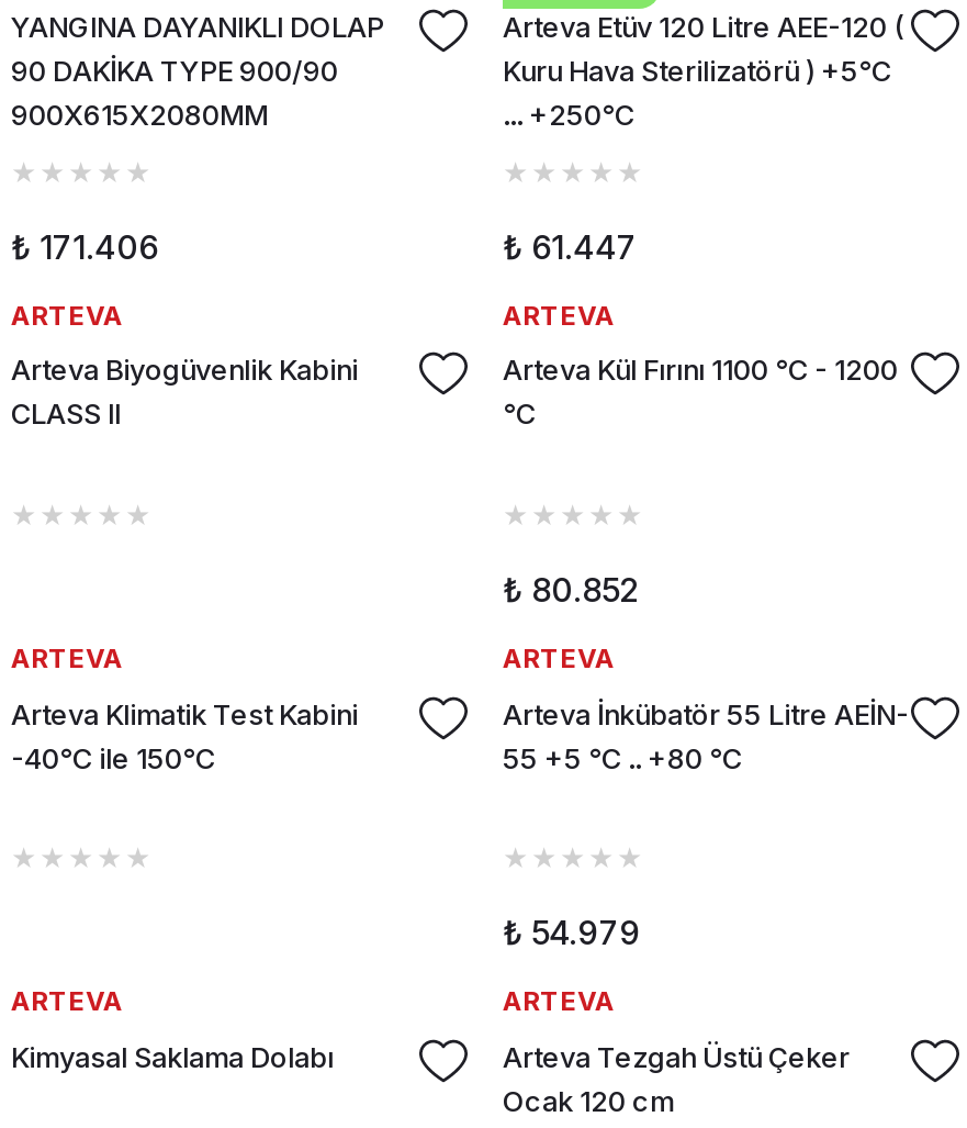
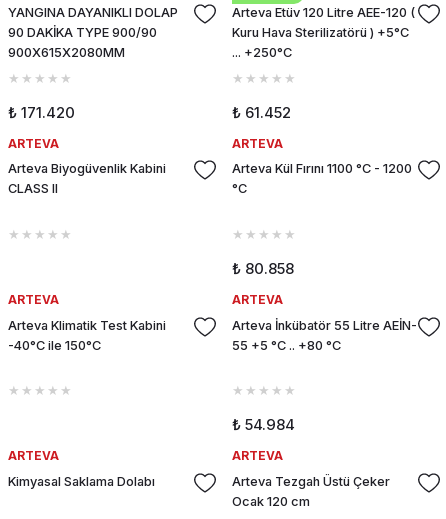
[11,225,158,267] ₺ 171.406 -> [8,103,75,122] ₺ 171.420
[503,225,637,267] ₺ 61.447 -> [232,103,291,122] ₺ 61.452
[503,569,639,610] ₺ 80.852 -> [232,259,294,278] ₺ 80.858
[503,912,641,953] ₺ 54.979 -> [232,415,295,434] ₺ 54.984

